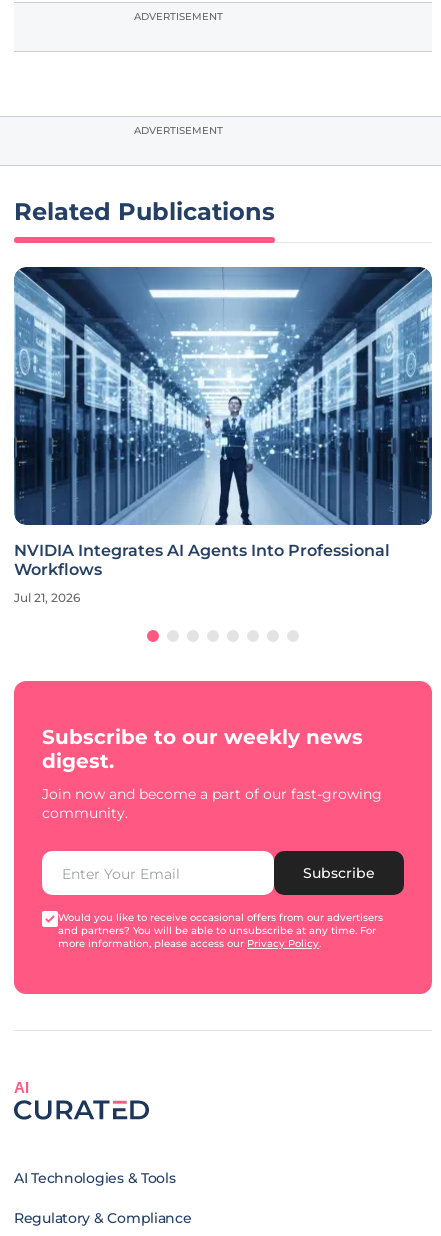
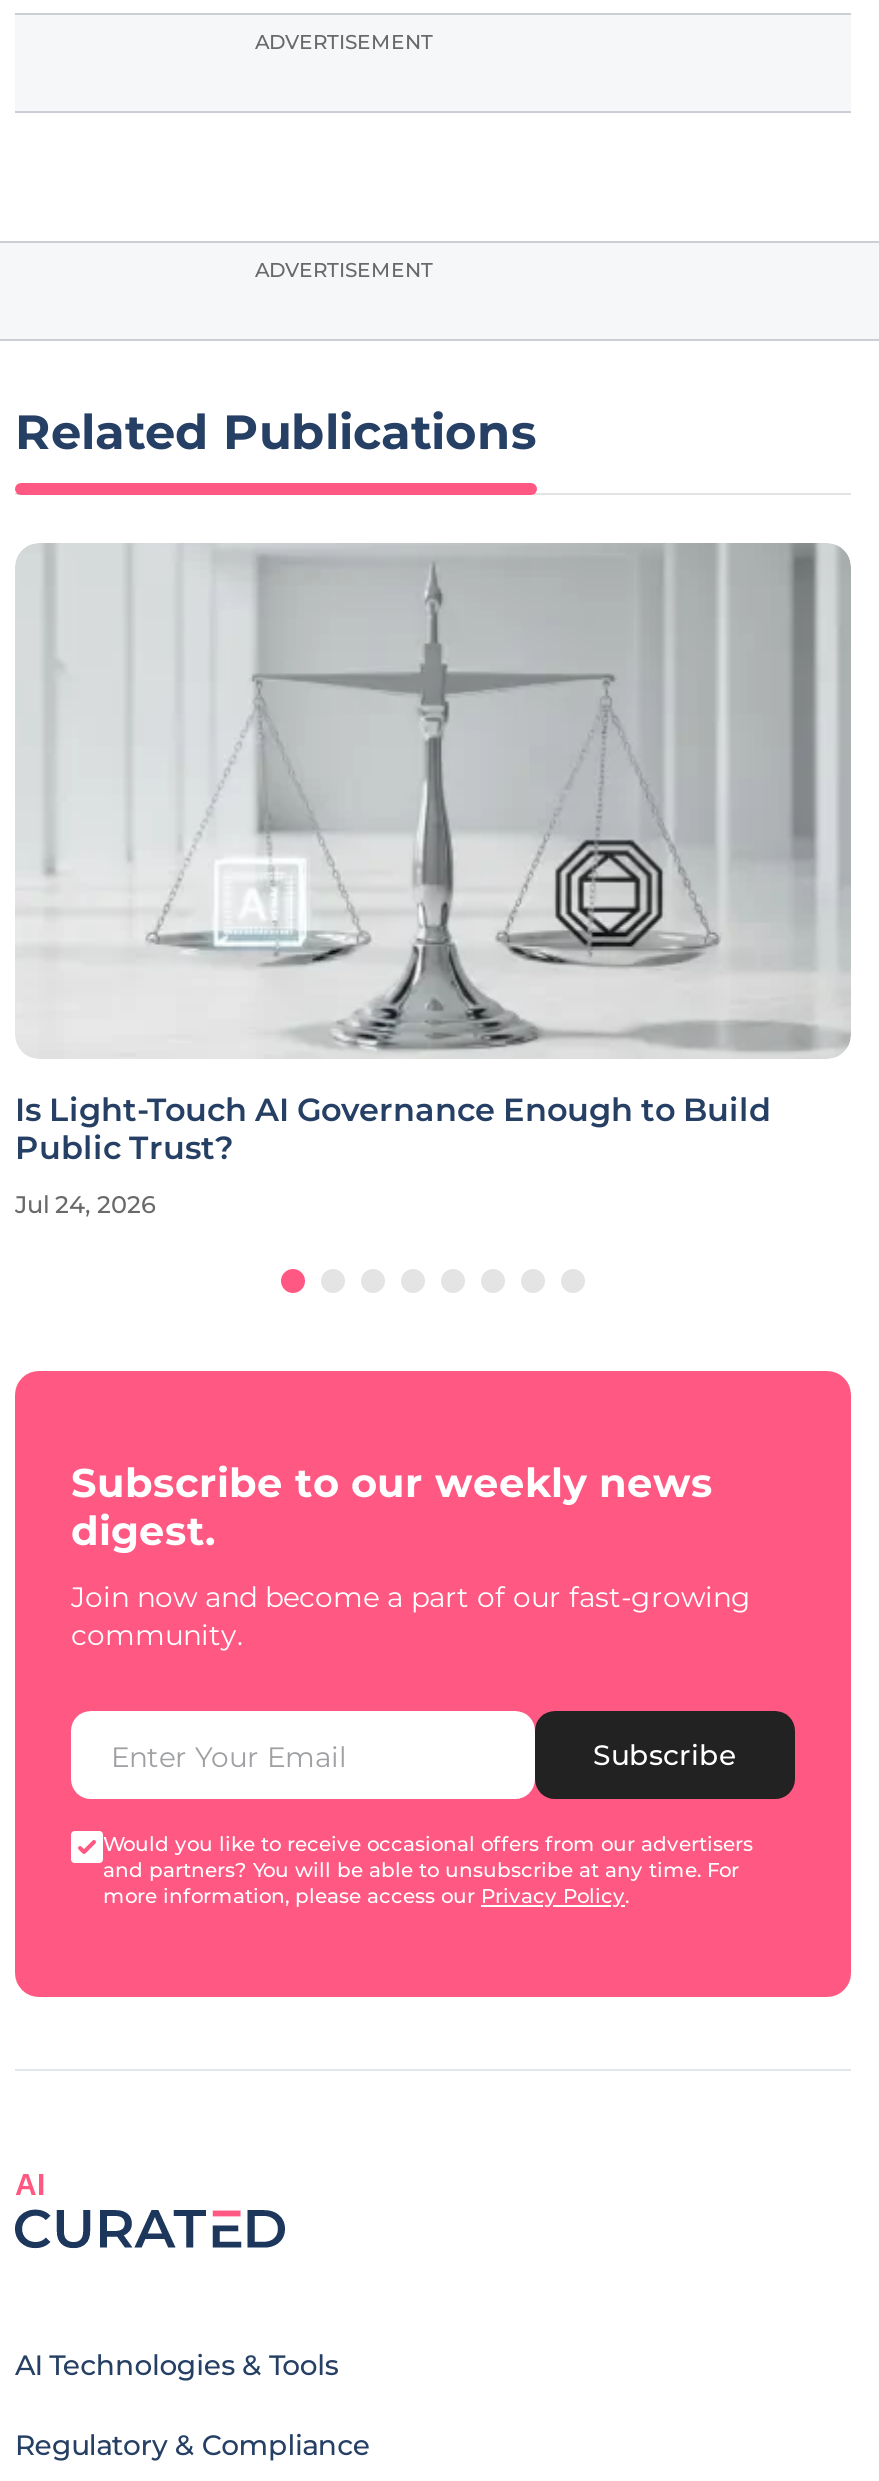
[13,266,432,579] [image] | NVIDIA Integrates AI Agents Into Professional | Workflows -> [15,543,851,1168] [image] | Is Light-Touch AI Governance Enough to Build | Public Trust?
[14,590,80,605] Jul 21, 2026 -> [15,1190,155,1220] Jul 24, 2026

